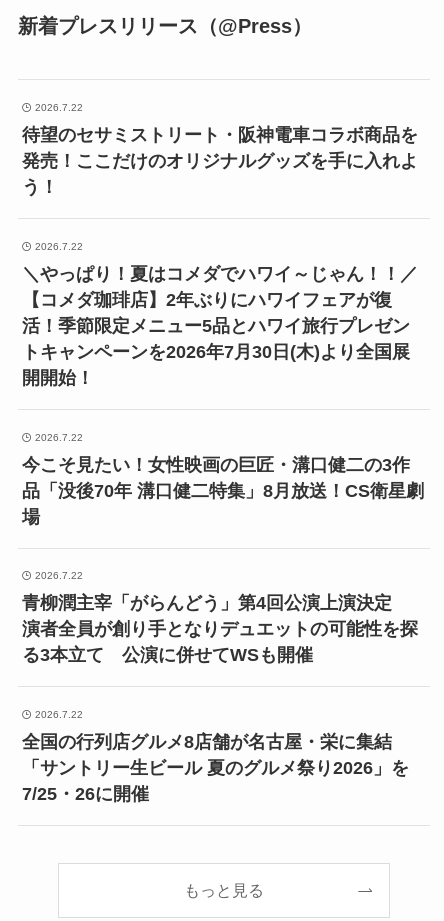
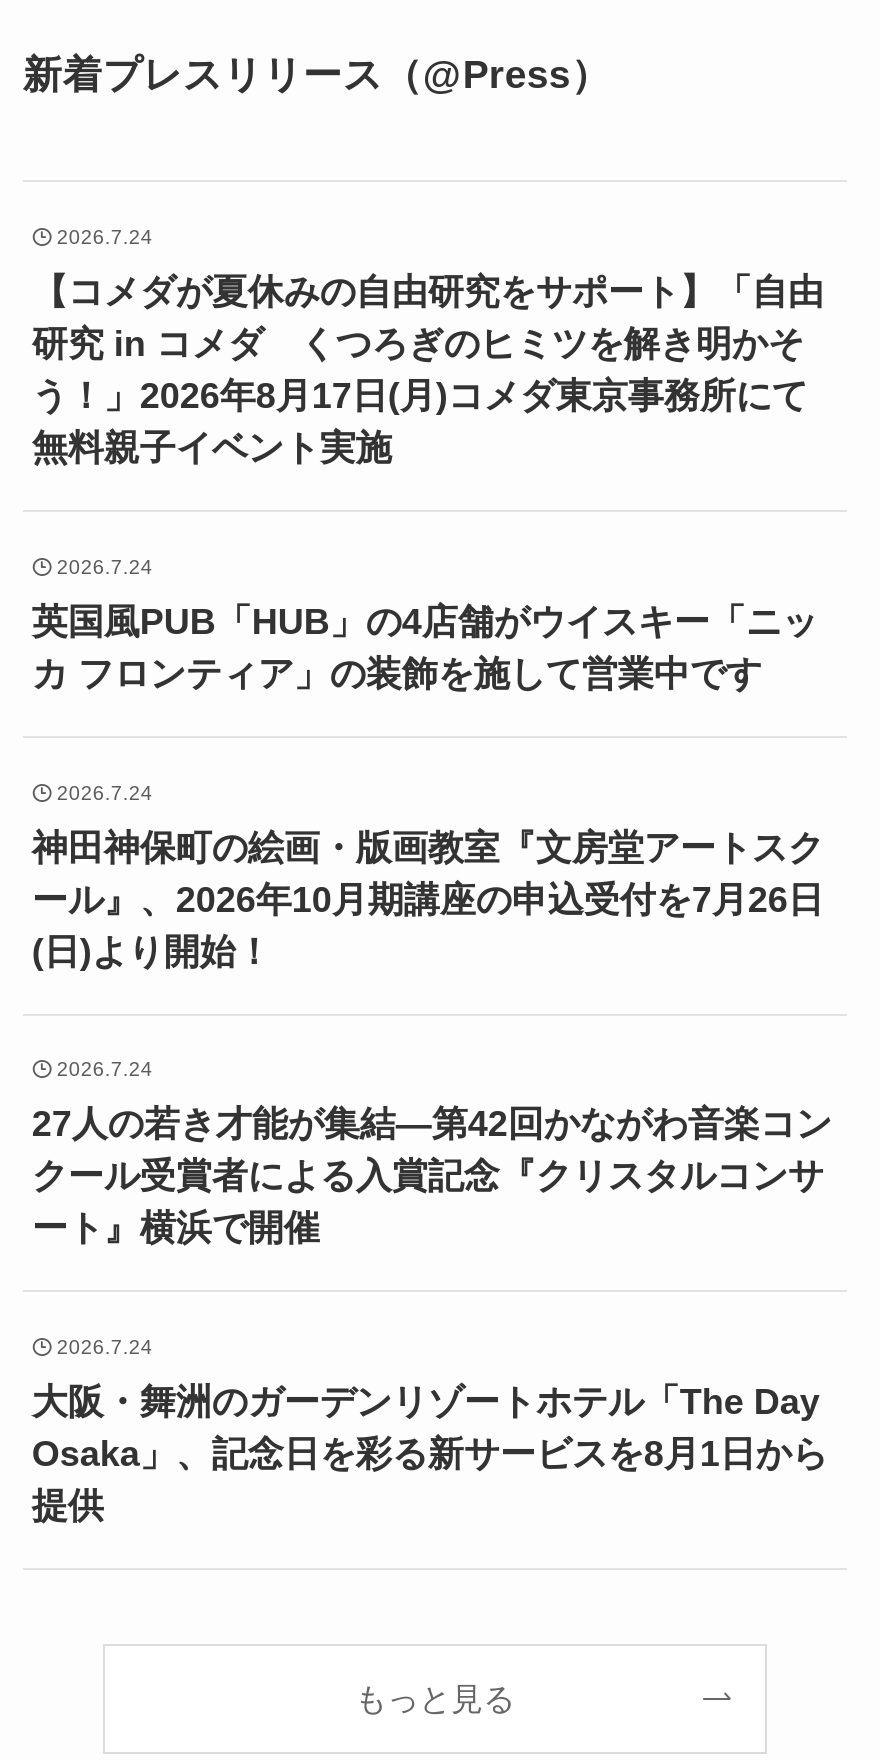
[35,102,83,113] 2026.7.22 -> [57,226,153,248] 2026.7.24
[22,125,418,197] 待望のセサミストリート・阪神電車コラボ商品を | 発売！ここだけのオリジナルグッズを手に入れよ | う！ -> [32,272,824,468] 【コメダが夏休みの自由研究をサポート】「自由 | 研究 in コメダ くつろぎのヒミツを解き明かそ | う！」2026年8月17日(月)コメダ東京事務所にて | 無料親子イベント実施
[35,241,83,252] 2026.7.22 -> [57,556,153,578] 2026.7.24
[22,264,418,388] ＼やっぱり！夏はコメダでハワイ～じゃん！！／ | 【コメダ珈琲店】2年ぶりにハワイフェアが復 | 活！季節限定メニュー5品とハワイ旅行プレゼン | トキャンペーンを2026年7月30日(木)より全国展 | 開開始！ -> [32,602,818,694] 英国風PUB「HUB」の4店舗がウイスキー「ニッ | カ フロンティア」の装飾を施して営業中です
[35,432,83,443] 2026.7.22 -> [57,781,153,803] 2026.7.24
[22,455,424,527] 今こそ見たい！女性映画の巨匠・溝口健二の3作 | 品「没後70年 溝口健二特集」8月放送！CS衛星劇 | 場 -> [32,827,824,971] 神田神保町の絵画・版画教室『文房堂アートスク | ール』、2026年10月期講座の申込受付を7月26日 | (日)より開始！
[35,570,83,581] 2026.7.22 -> [57,1059,153,1081] 2026.7.24
[22,593,418,665] 青柳潤主宰「がらんどう」第4回公演上演決定 | 演者全員が創り手となりデュエットの可能性を探 | る3本立て 公演に併せてWSも開催 -> [32,1105,832,1249] 27人の若き才能が集結—第42回かながわ音楽コン | クール受賞者による入賞記念『クリスタルコンサ | ート』横浜で開催
[35,709,83,720] 2026.7.22 -> [57,1337,153,1359] 2026.7.24
[22,732,410,804] 全国の行列店グルメ8店舗が名古屋・栄に集結 | 「サントリー生ビール 夏のグルメ祭り2026」を | 7/25・26に開催 -> [32,1383,828,1527] 大阪・舞洲のガーデンリゾートホテル「The Day | Osaka」、記念日を彩る新サービスを8月1日から | 提供

